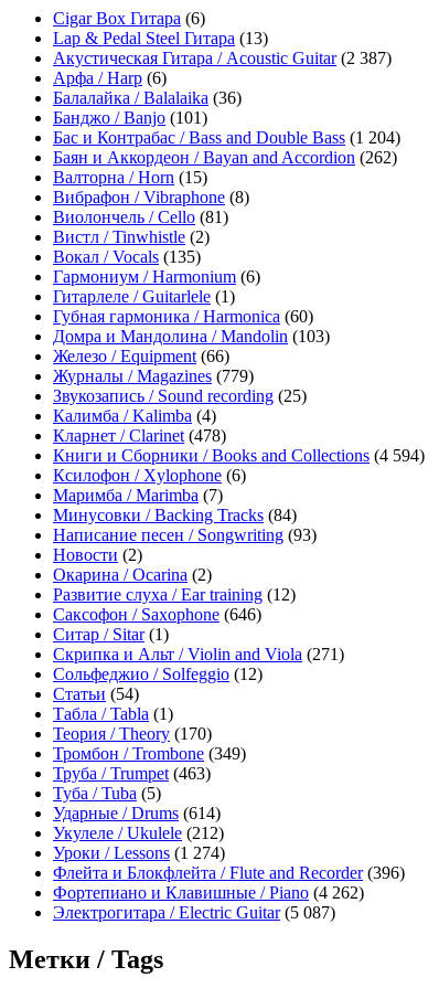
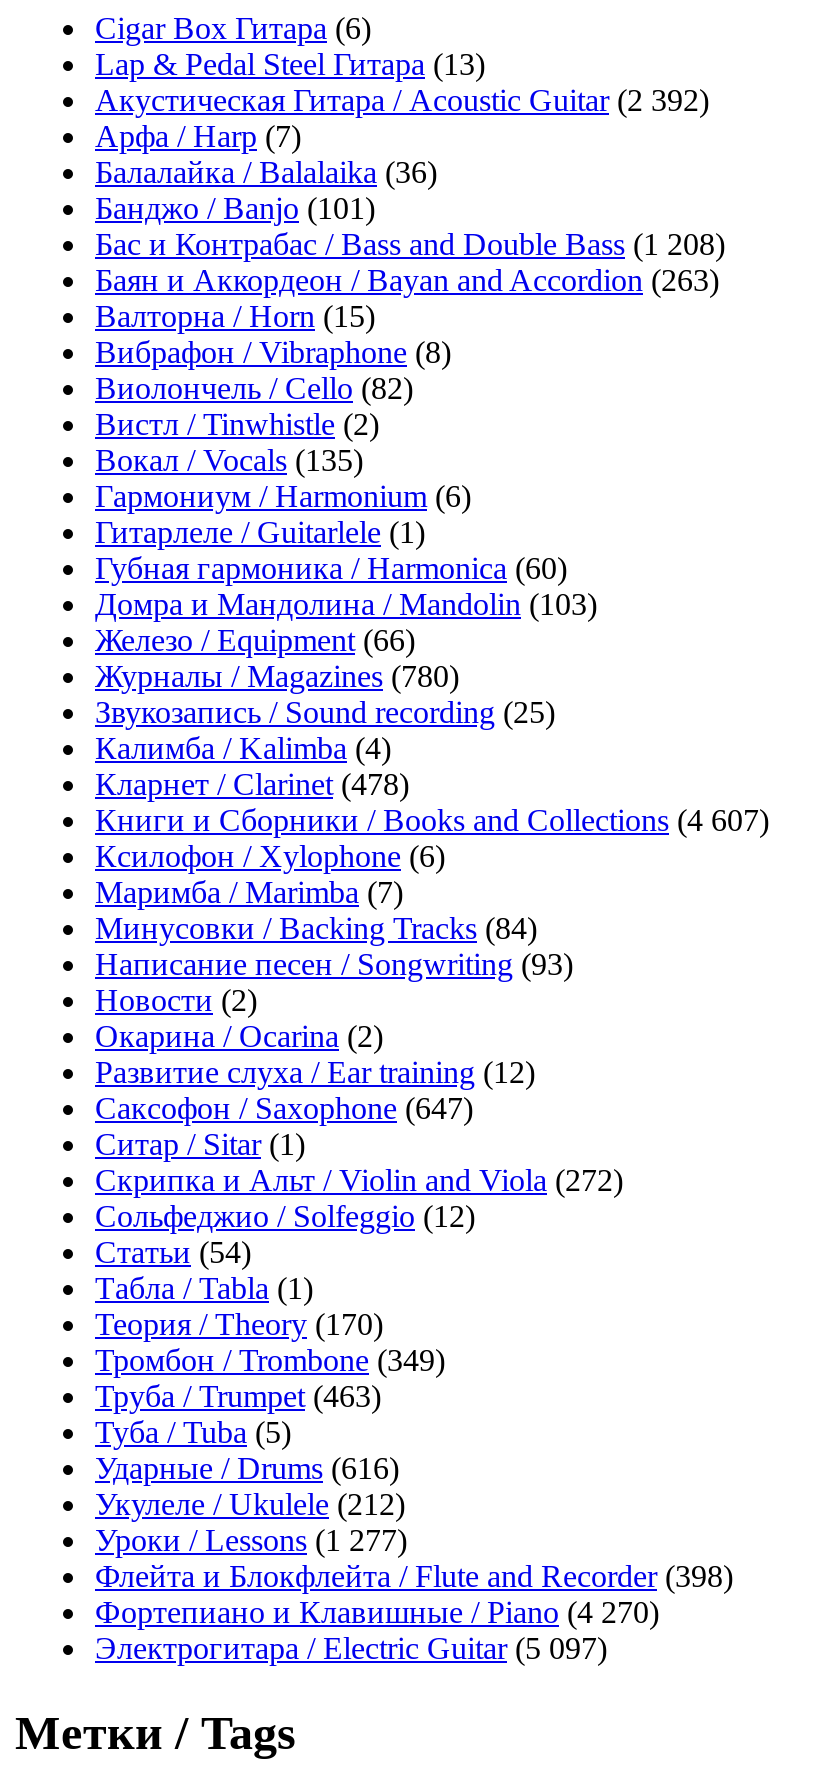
[53,49,392,68] Акустическая Гитара / Acoustic Guitar (2 387) -> [95,84,709,118] Акустическая Гитара / Acoustic Guitar (2 392)
[53,69,167,88] Арфа / Harp (6) -> [95,120,301,154] Арфа / Harp (7)
[53,128,400,147] Бас и Контрабас / Bass and Double Bass (1 204) -> [95,228,725,262] Бас и Контрабас / Bass and Double Bass (1 208)
[53,148,397,167] Баян и Аккордеон / Bayan and Accordion (262) -> [95,264,719,298] Баян и Аккордеон / Bayan and Accordion (263)
[53,208,228,227] Виолончель / Cello (81) -> [95,372,413,406] Виолончель / Cello (82)
[53,367,254,386] Журналы / Magazines (779) -> [95,660,459,694] Журналы / Magazines (780)
[53,446,425,465] Книги и Сборники / Books and Collections (4 594) -> [95,804,769,838] Книги и Сборники / Books and Collections (4 607)
[53,605,261,624] Саксофон / Saxophone (646) -> [95,1092,473,1126] Саксофон / Saxophone (647)
[53,645,344,664] Скрипка и Альт / Violin and Viola (271) -> [95,1164,623,1198] Скрипка и Альт / Violin and Viola (272)
[53,804,221,823] Ударные / Drums (614) -> [95,1452,399,1486] Ударные / Drums (616)
[53,844,225,862] Уроки / Lessons (1 274) -> [95,1524,407,1558] Уроки / Lessons (1 277)
[53,864,405,882] Флейта и Блокфлейта / Flute and Recorder (396) -> [95,1560,733,1594] Флейта и Блокфлейта / Flute and Recorder (398)
[53,883,364,902] Фортепиано и Клавишные / Piano (4 262) -> [95,1596,659,1630] Фортепиано и Клавишные / Piano (4 270)
[53,903,335,922] Электрогитара / Electric Guitar (5 087) -> [95,1632,607,1666] Электрогитара / Electric Guitar (5 097)

